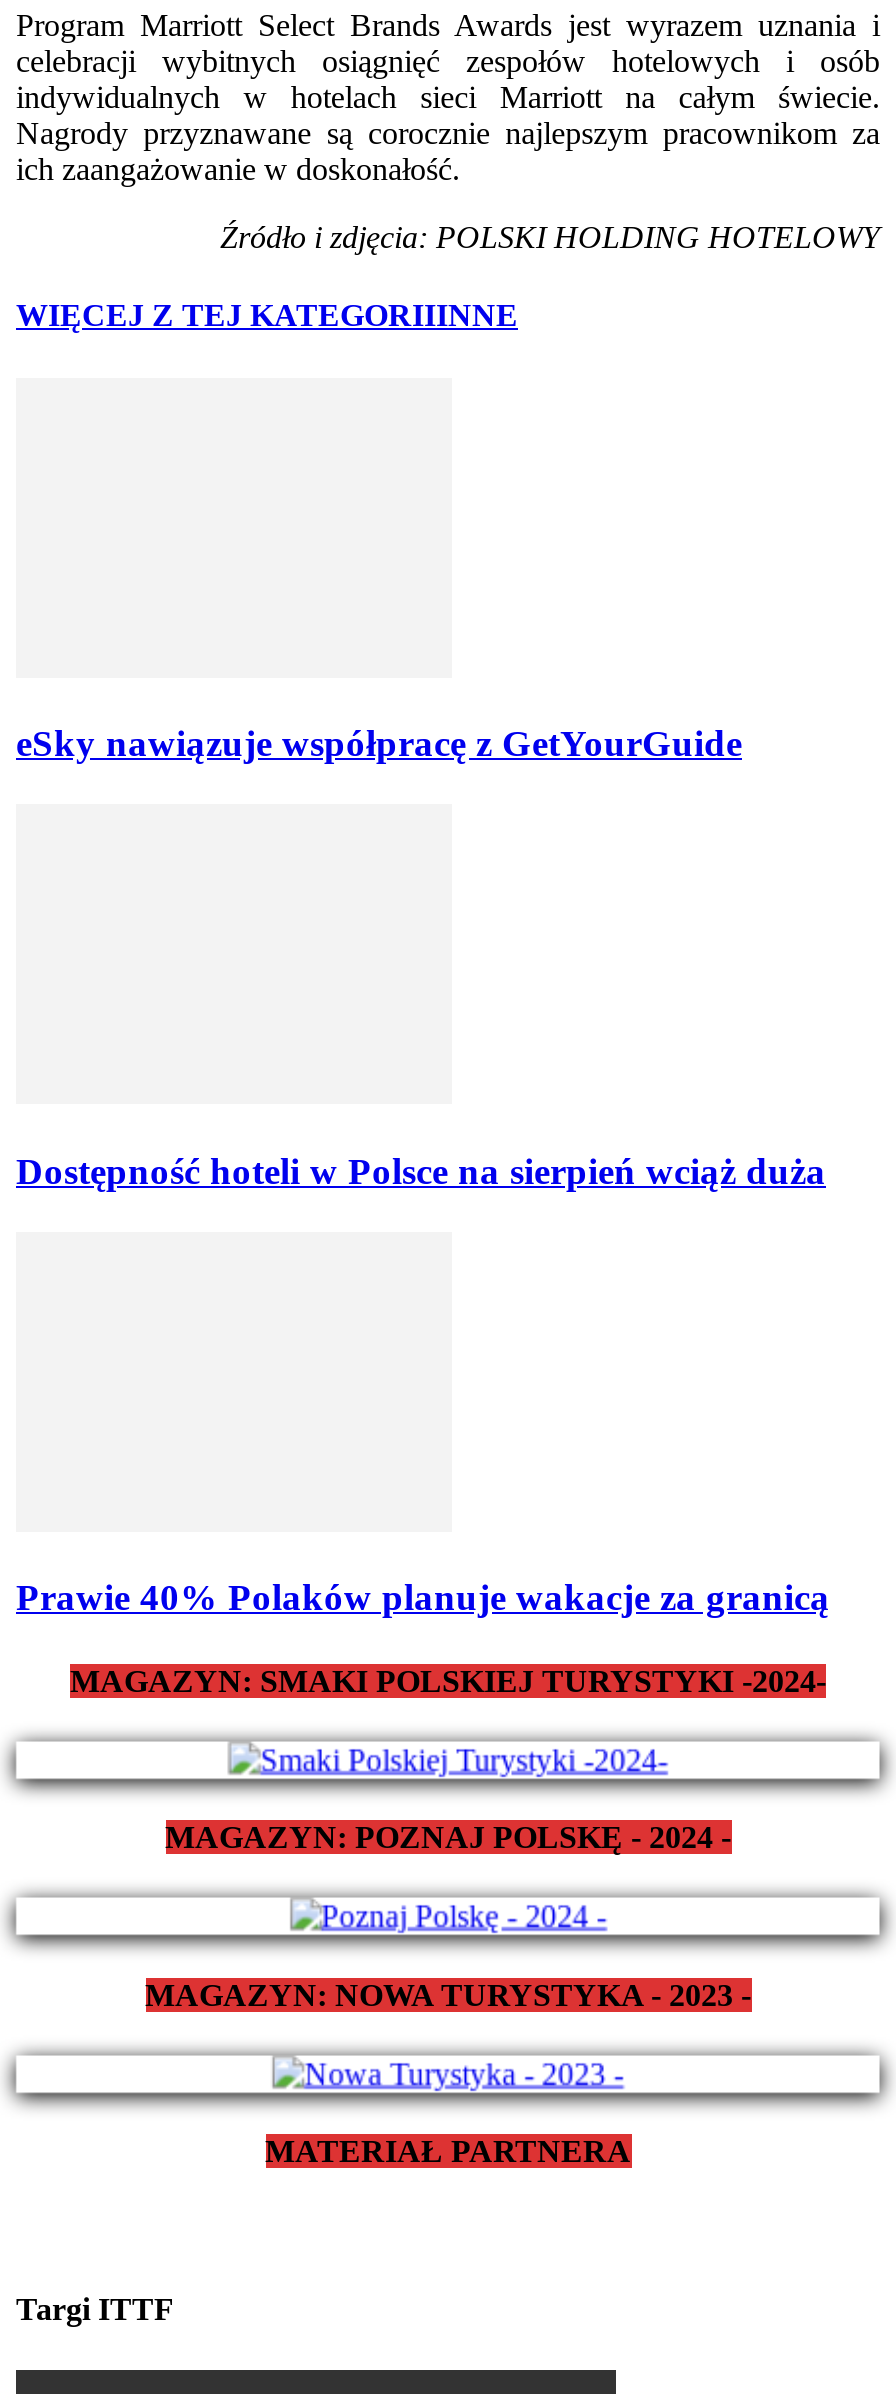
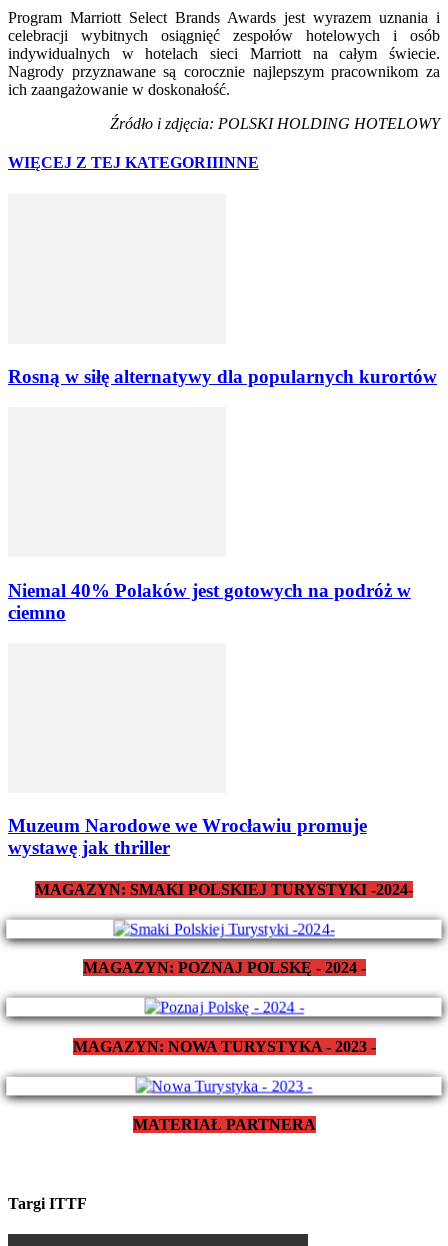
[16,723,742,765] eSky nawiązuje współpracę z GetYourGuide -> [8,366,437,387] Rosną w siłę alternatywy dla popularnych kurortów
[16,1150,826,1192] Dostępność hoteli w Polsce na sierpień wciąż duża -> [8,580,411,623] Niemal 40% Polaków jest gotowych na podróż w | ciemno
[16,1577,830,1619] Prawie 40% Polaków planuje wakacje za granicą -> [8,815,367,858] Muzeum Narodowe we Wrocławiu promuje | wystawę jak thriller

